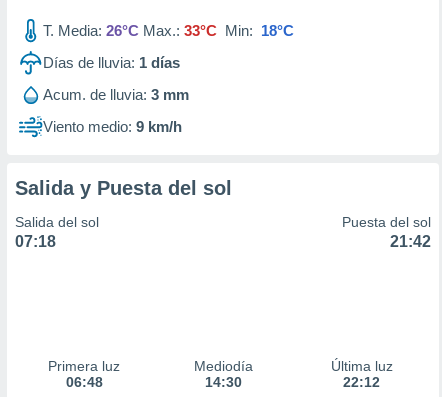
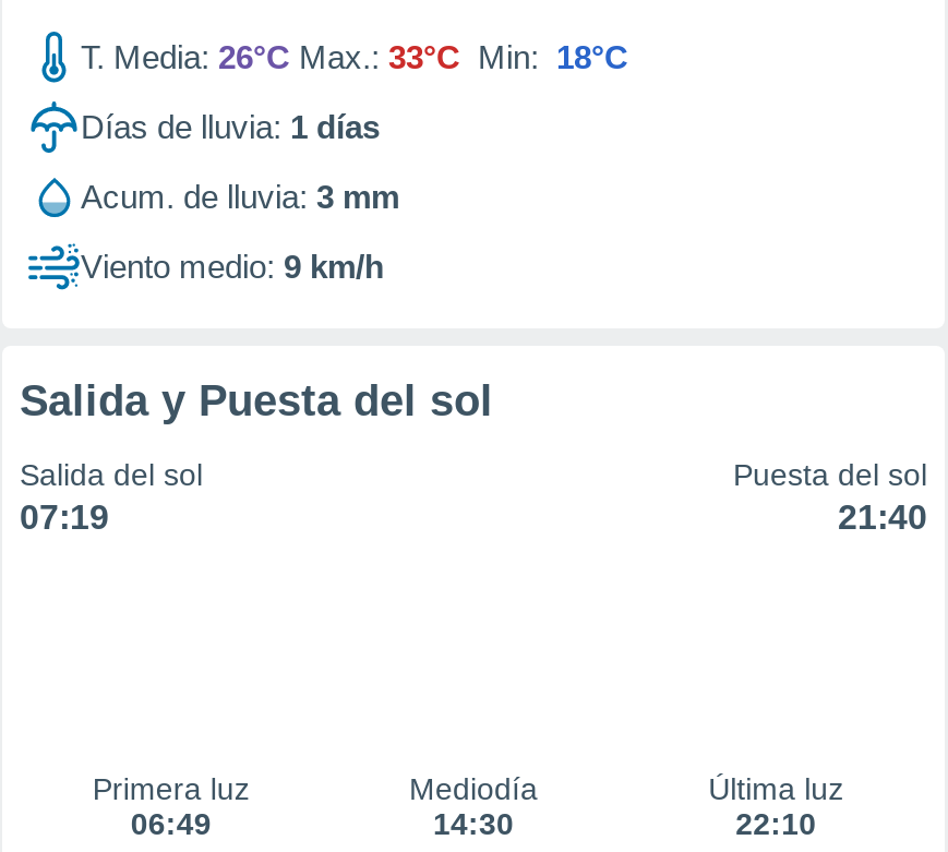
[15,233,56,250] 07:18 -> [20,499,109,536] 07:19
[390,233,431,250] 21:42 -> [838,499,927,536] 21:40
[66,374,103,390] 06:48 -> [130,806,211,841] 06:49
[343,374,380,390] 22:12 -> [736,806,816,841] 22:10

